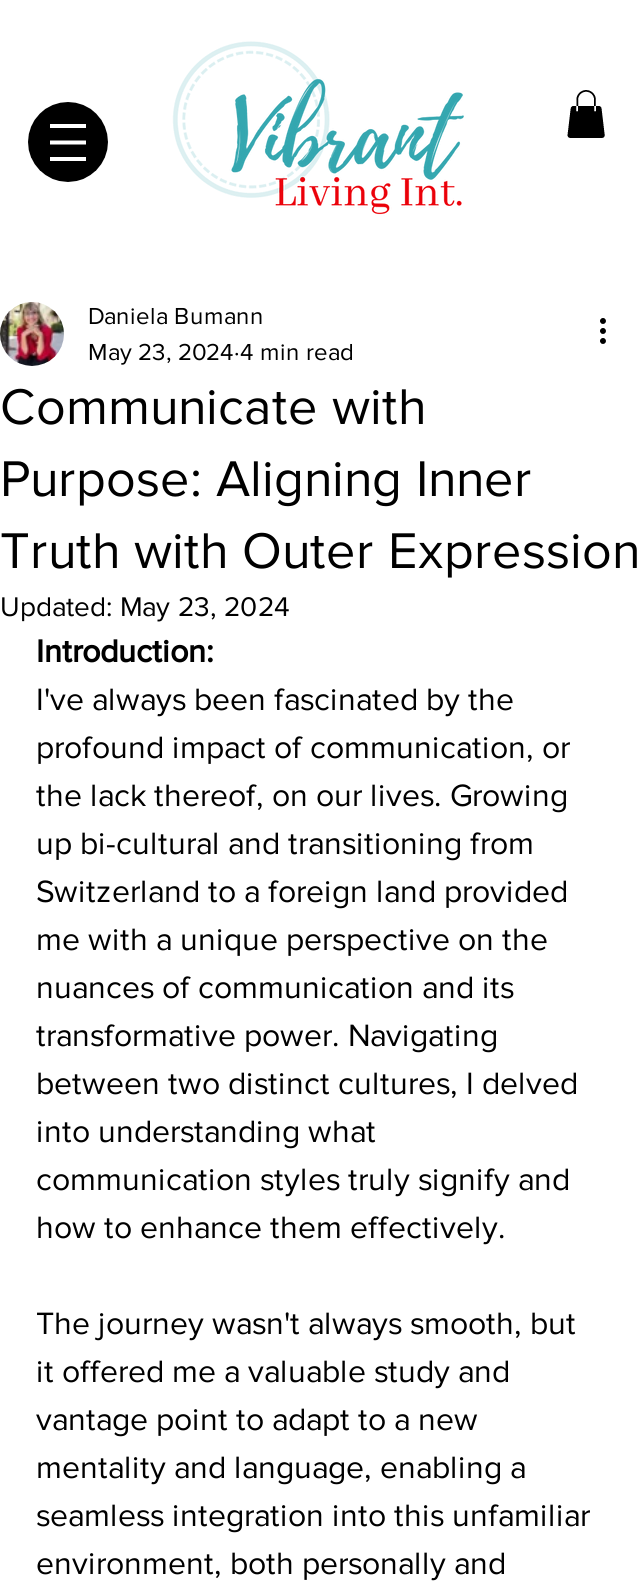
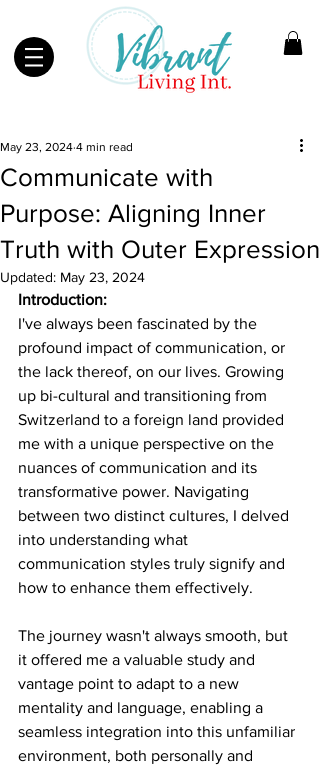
[88,302,264,330] Daniela Bumann -> none

